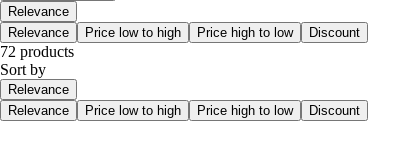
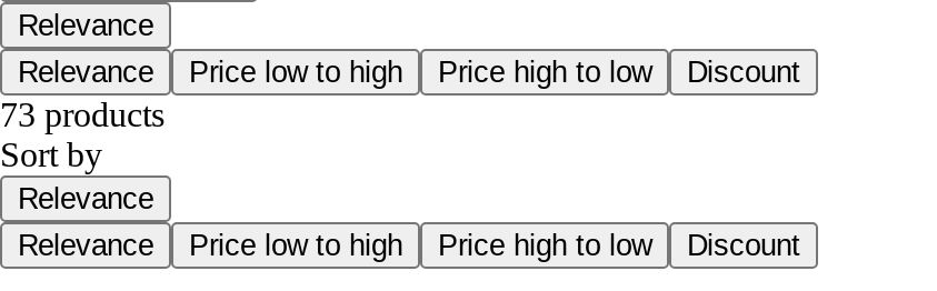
[0,43,74,60] 72 products -> [0,96,165,134] 73 products

